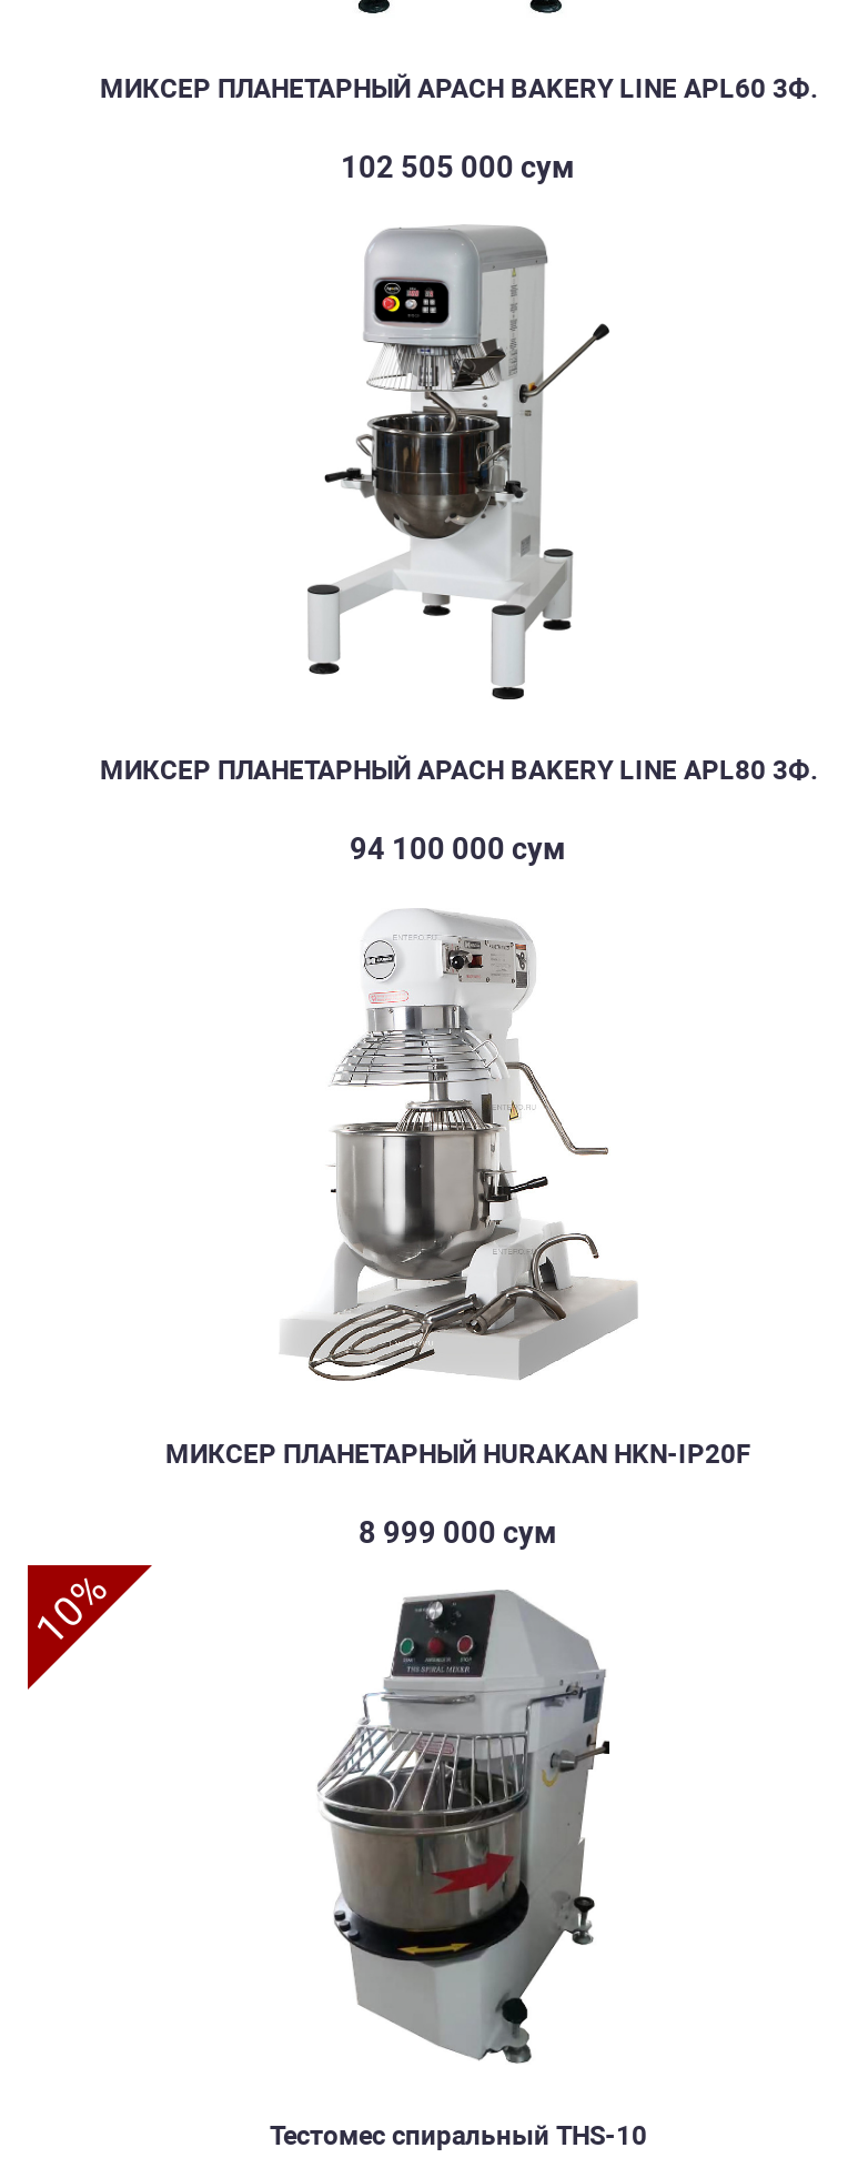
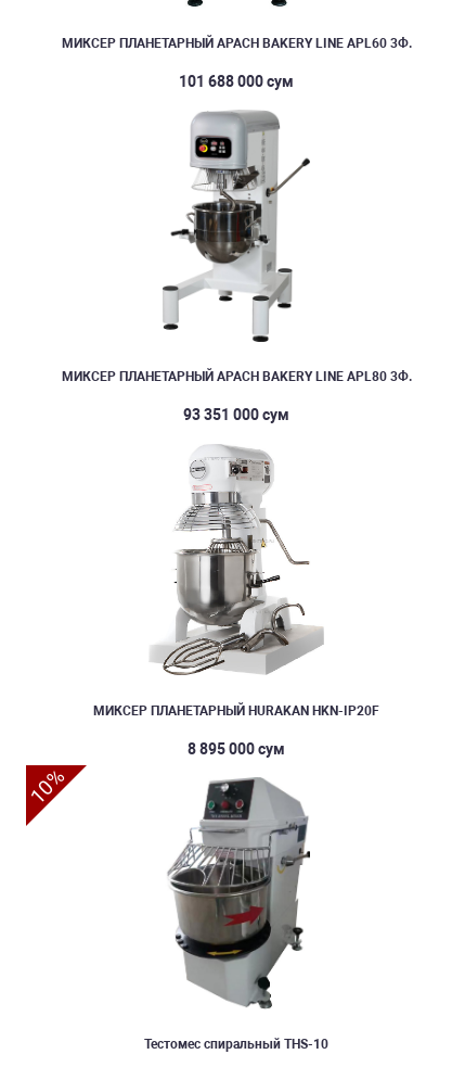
[341,148,576,183] 102 505 000 сум -> [179,72,294,90] 101 688 000 сум
[350,830,567,866] 94 100 000 сум -> [183,406,289,423] 93 351 000 сум
[359,1513,558,1549] 8 999 000 сум -> [188,740,285,757] 8 895 000 сум

